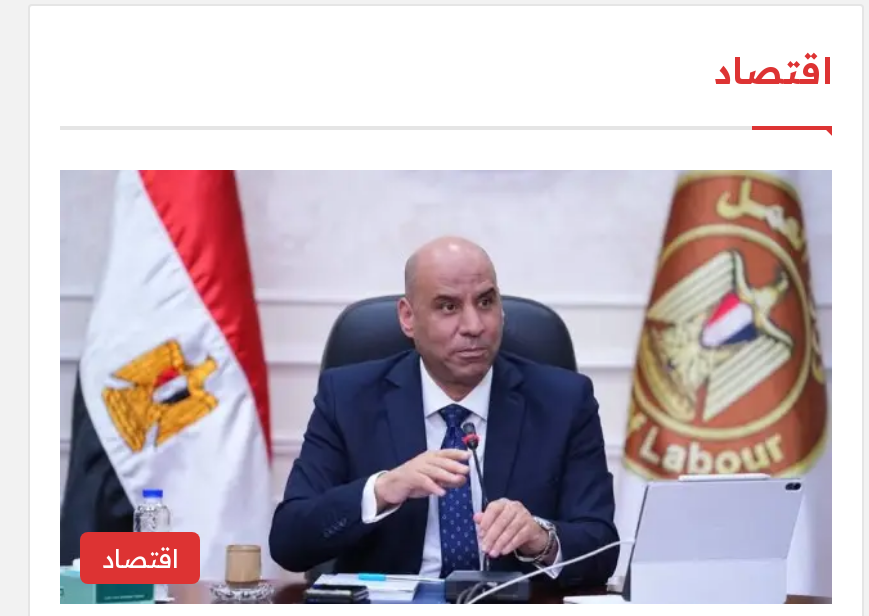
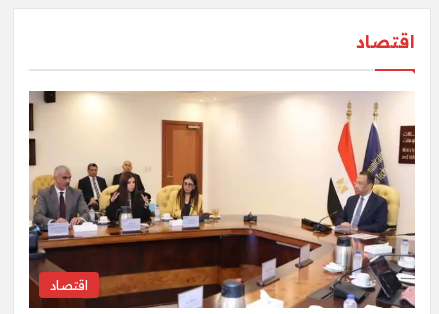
[58,168,832,606] [image] -> [28,90,416,309] [image]

